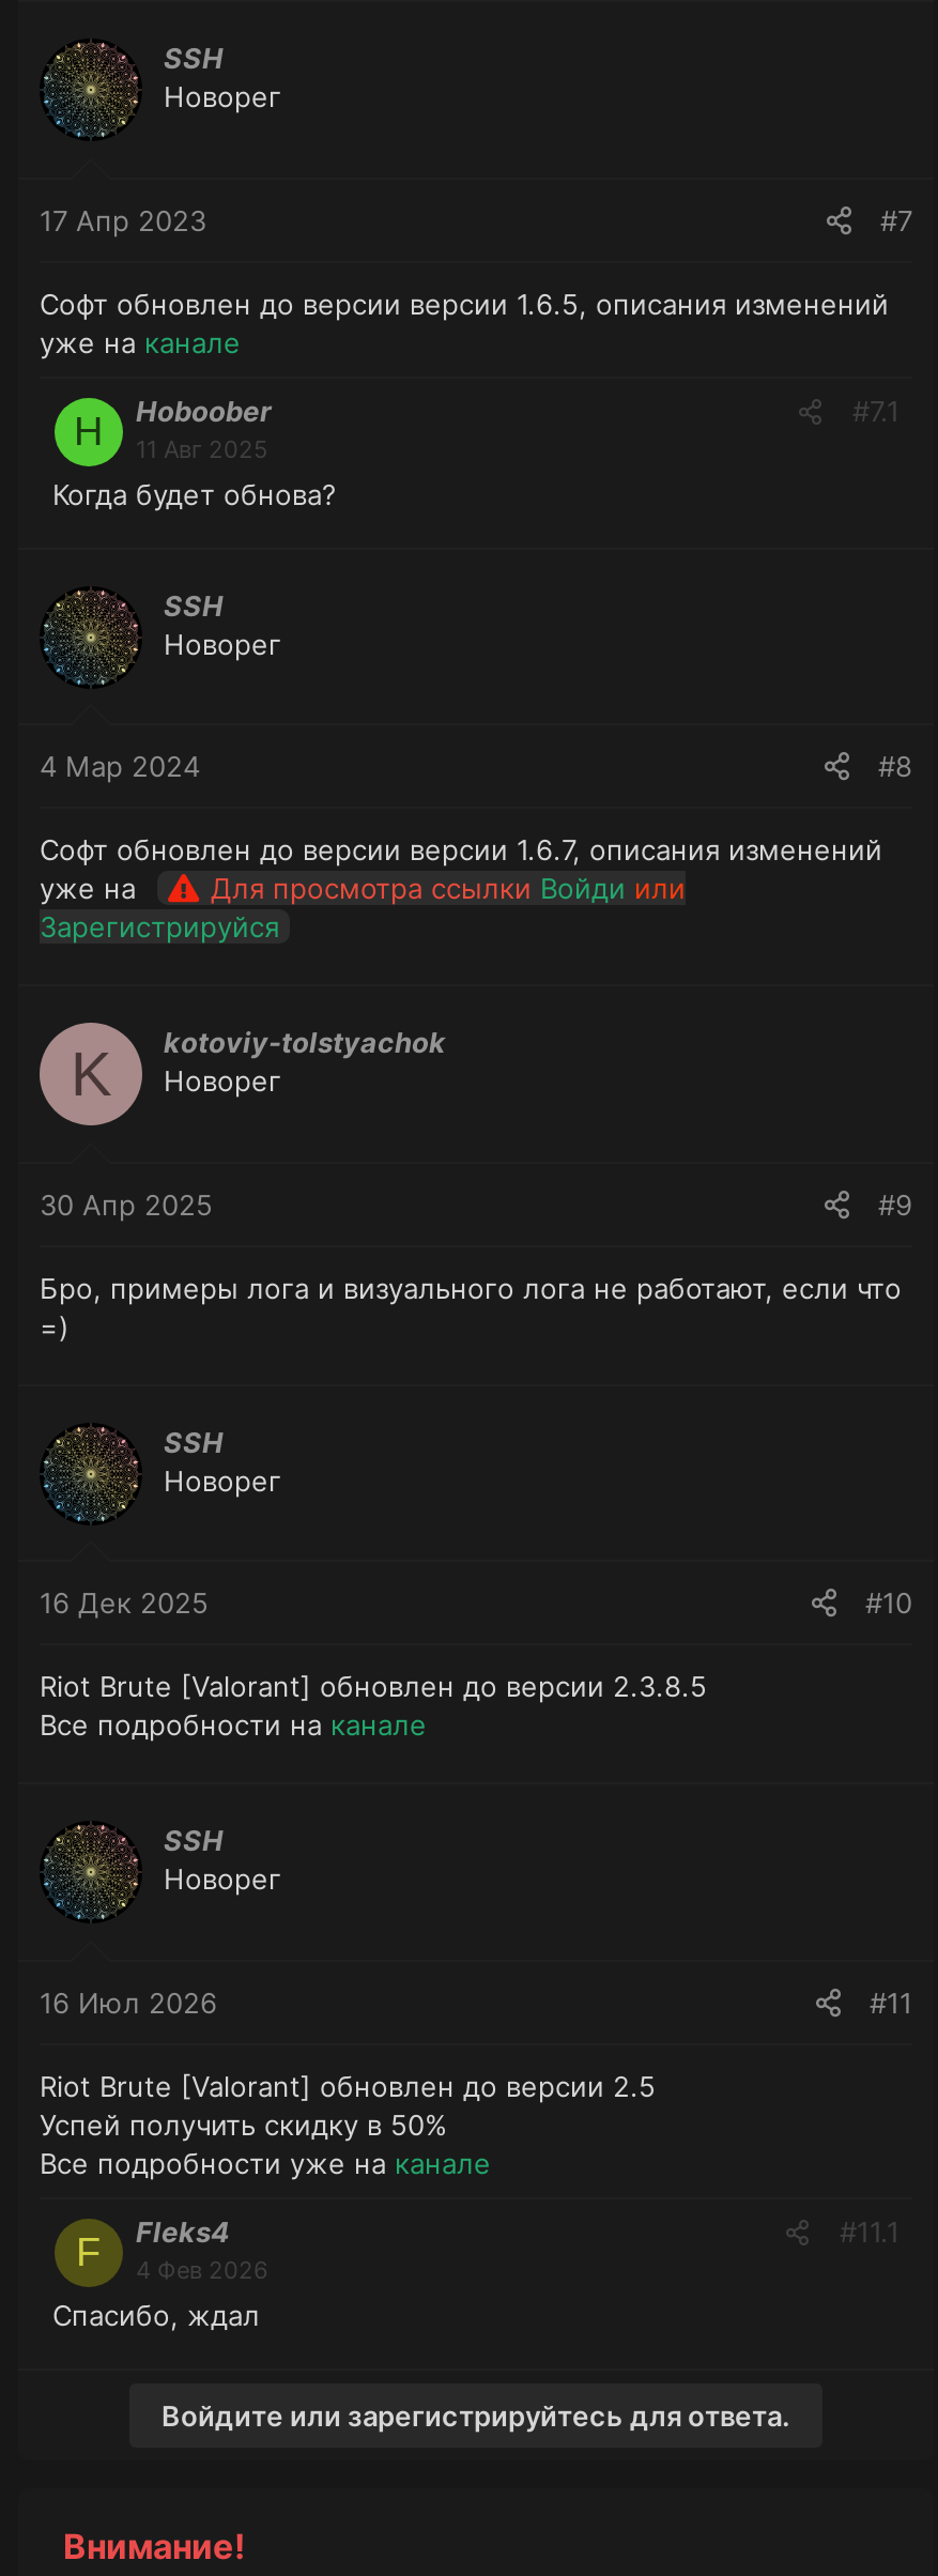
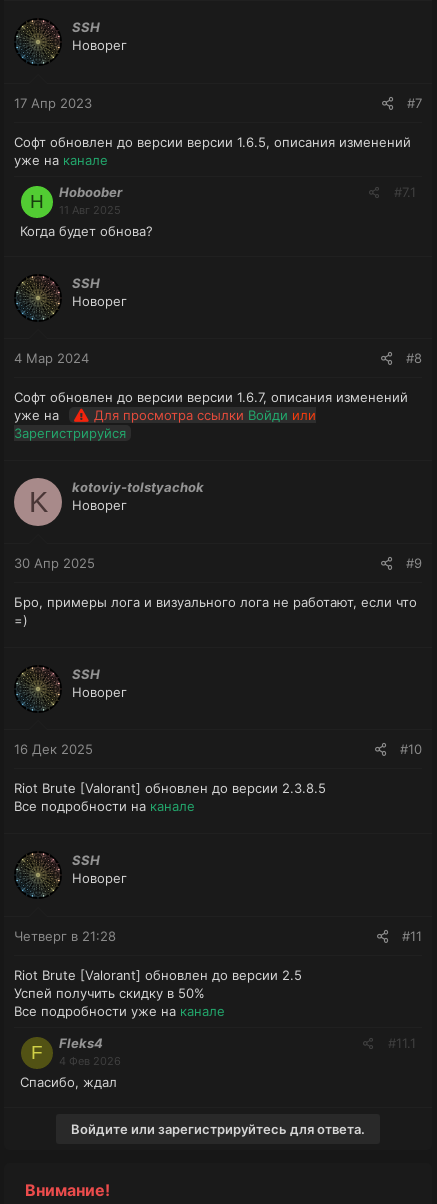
[40,1985,217,2019] 16 Июл 2026 -> [14,928,116,944] Четверг в 21:28

